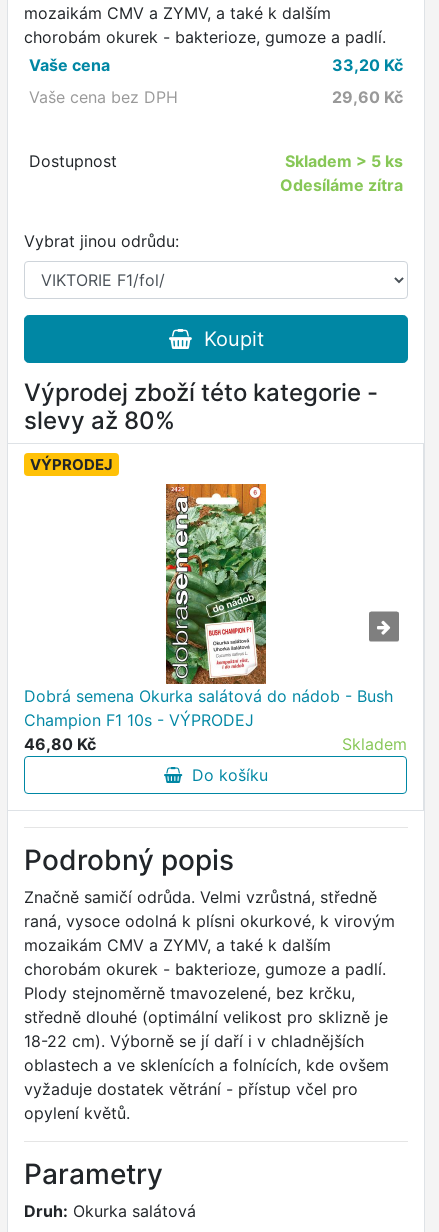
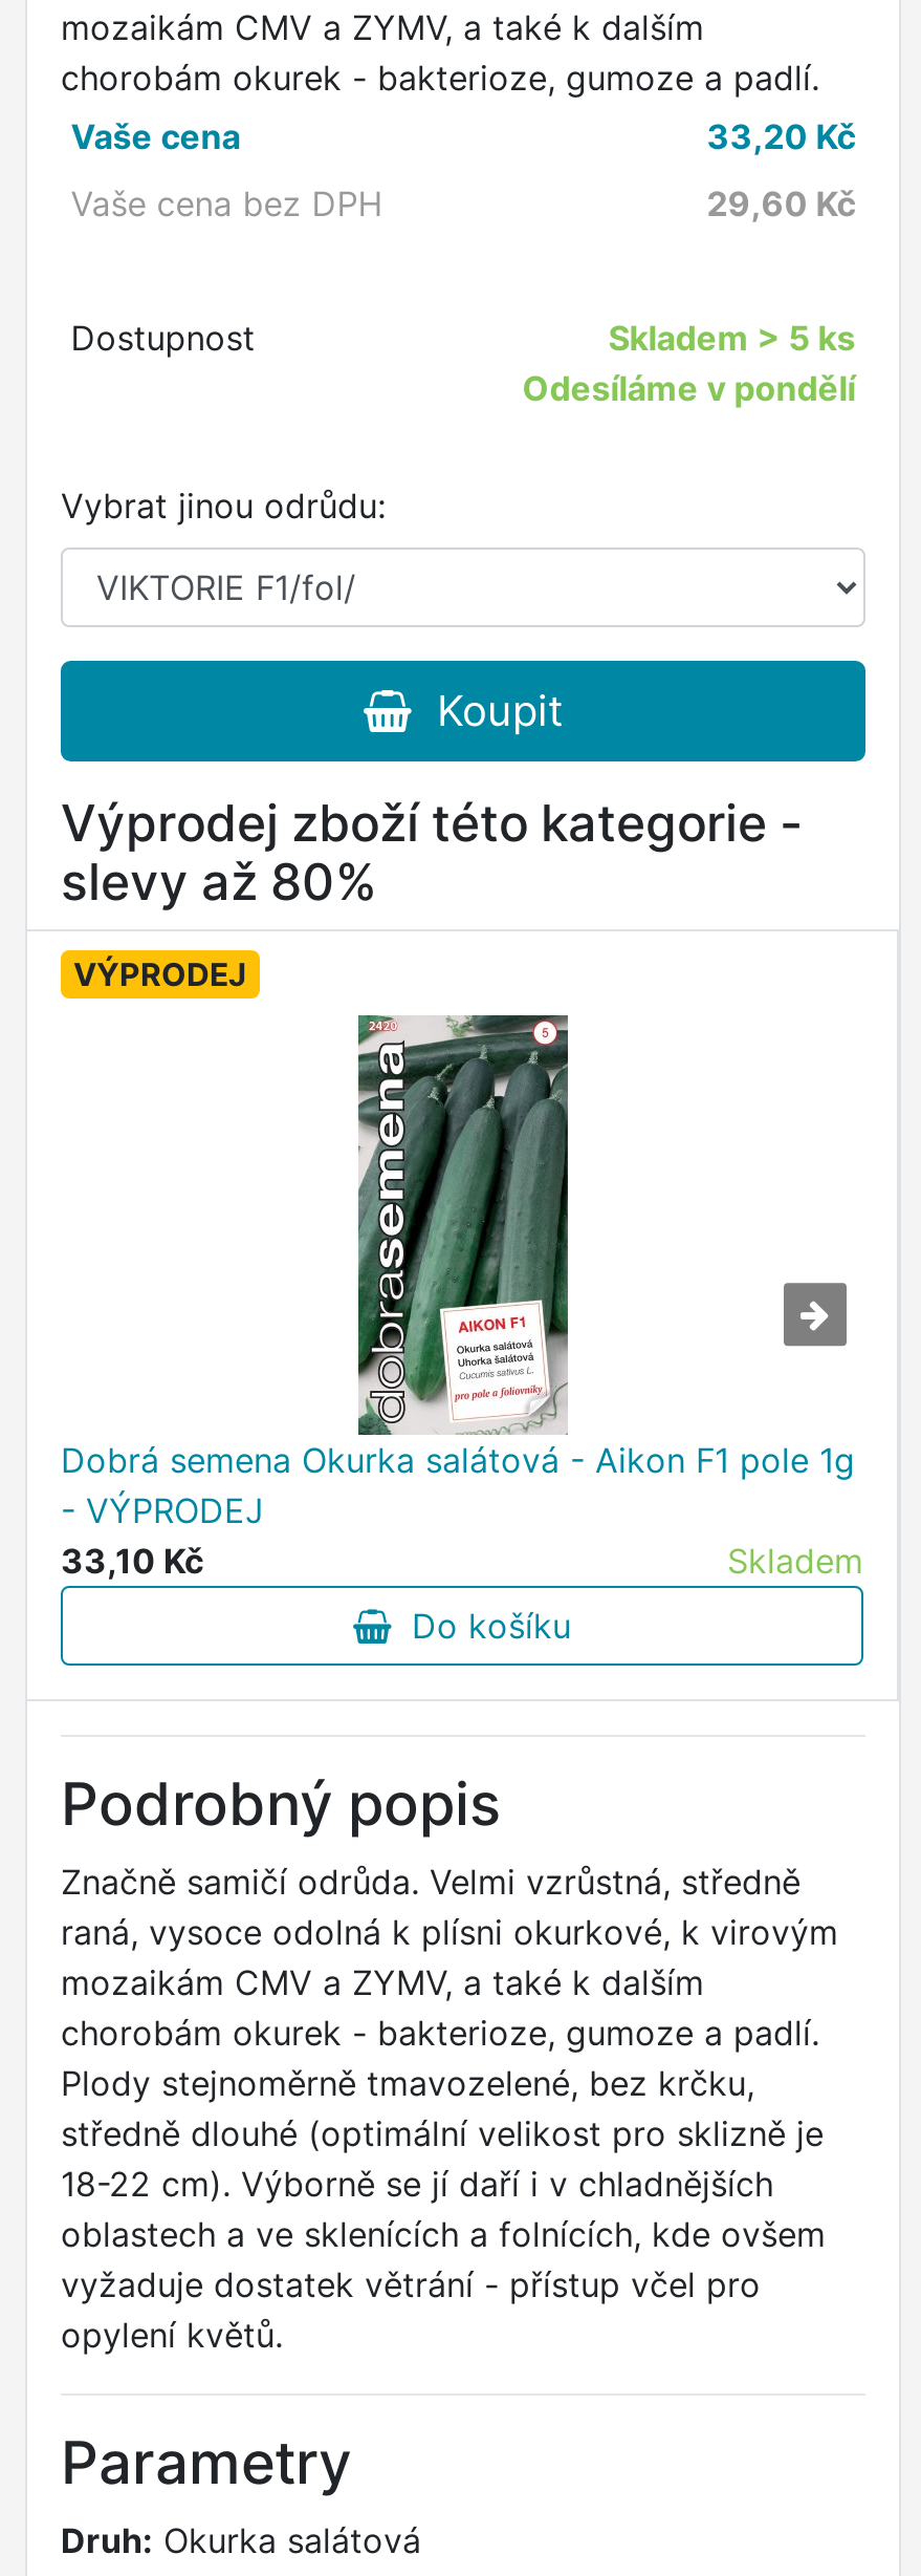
[280,175,403,195] Odesíláme zítra -> [522,367,855,409] Odesíláme v pondělí
[24,483,393,754] [image] | Dobrá semena Okurka salátová do nádob - Bush | Champion F1 10s - VÝPRODEJ | 46,80 Kč -> [61,1013,855,1582] [image] | Dobrá semena Okurka salátová - Aikon F1 pole 1g | - VÝPRODEJ | 33,10 Kč

